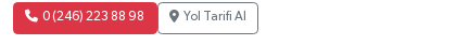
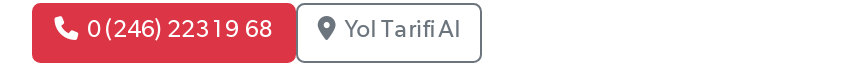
[43,11,145,24] 0 (246) 223 88 98 -> [87,20,273,44] 0 (246) 223 19 68

